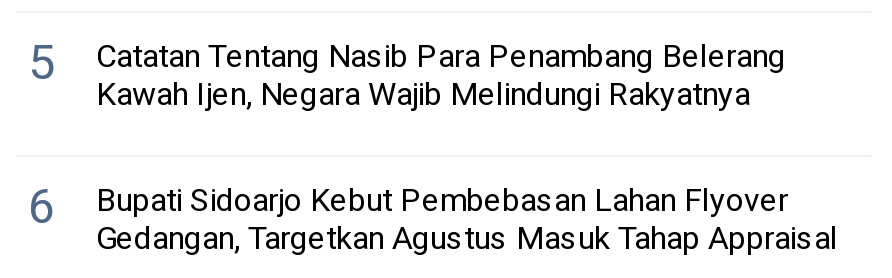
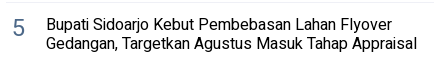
[28,33,786,244] Catatan Tentang Nasib Para Penambang Belerang | Kawah Ijen, Negara Wajib Melindungi Rakyatnya | 6 -> none

